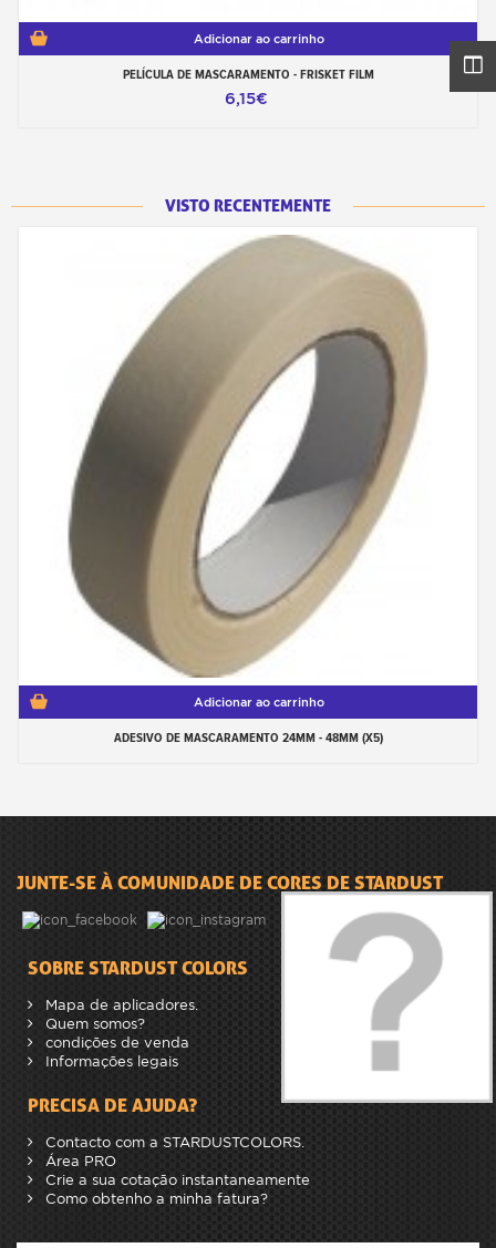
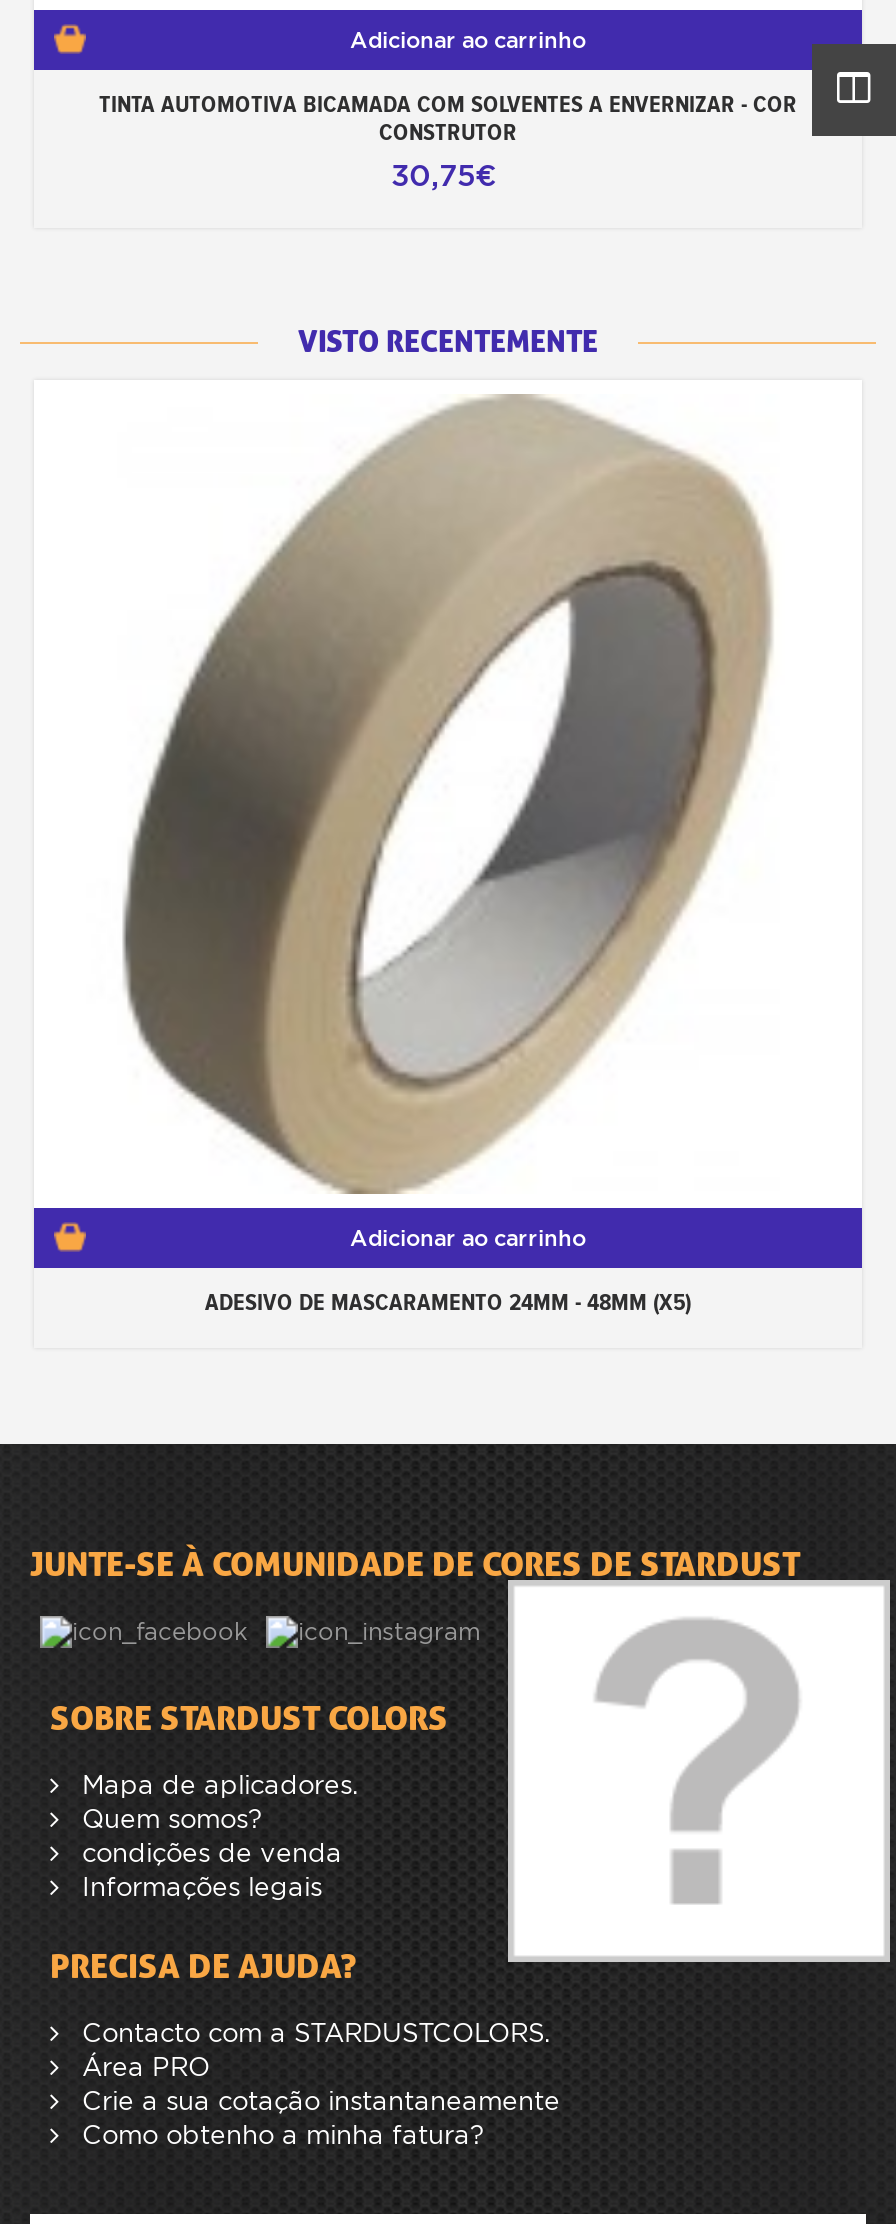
[122,66,374,108] PELÍCULA DE MASCARAMENTO - FRISKET FILM | 6,15€ -> [99,90,797,194] TINTA AUTOMOTIVA BICAMADA COM SOLVENTES A ENVERNIZAR - COR | CONSTRUTOR | 30,75€

